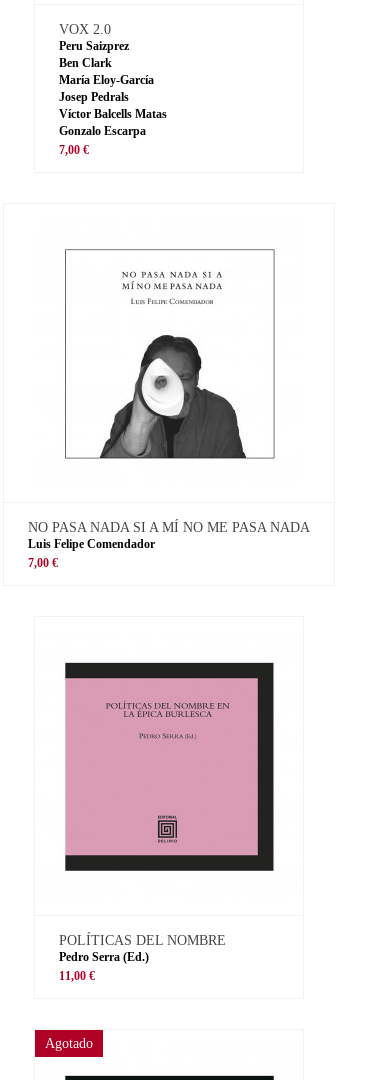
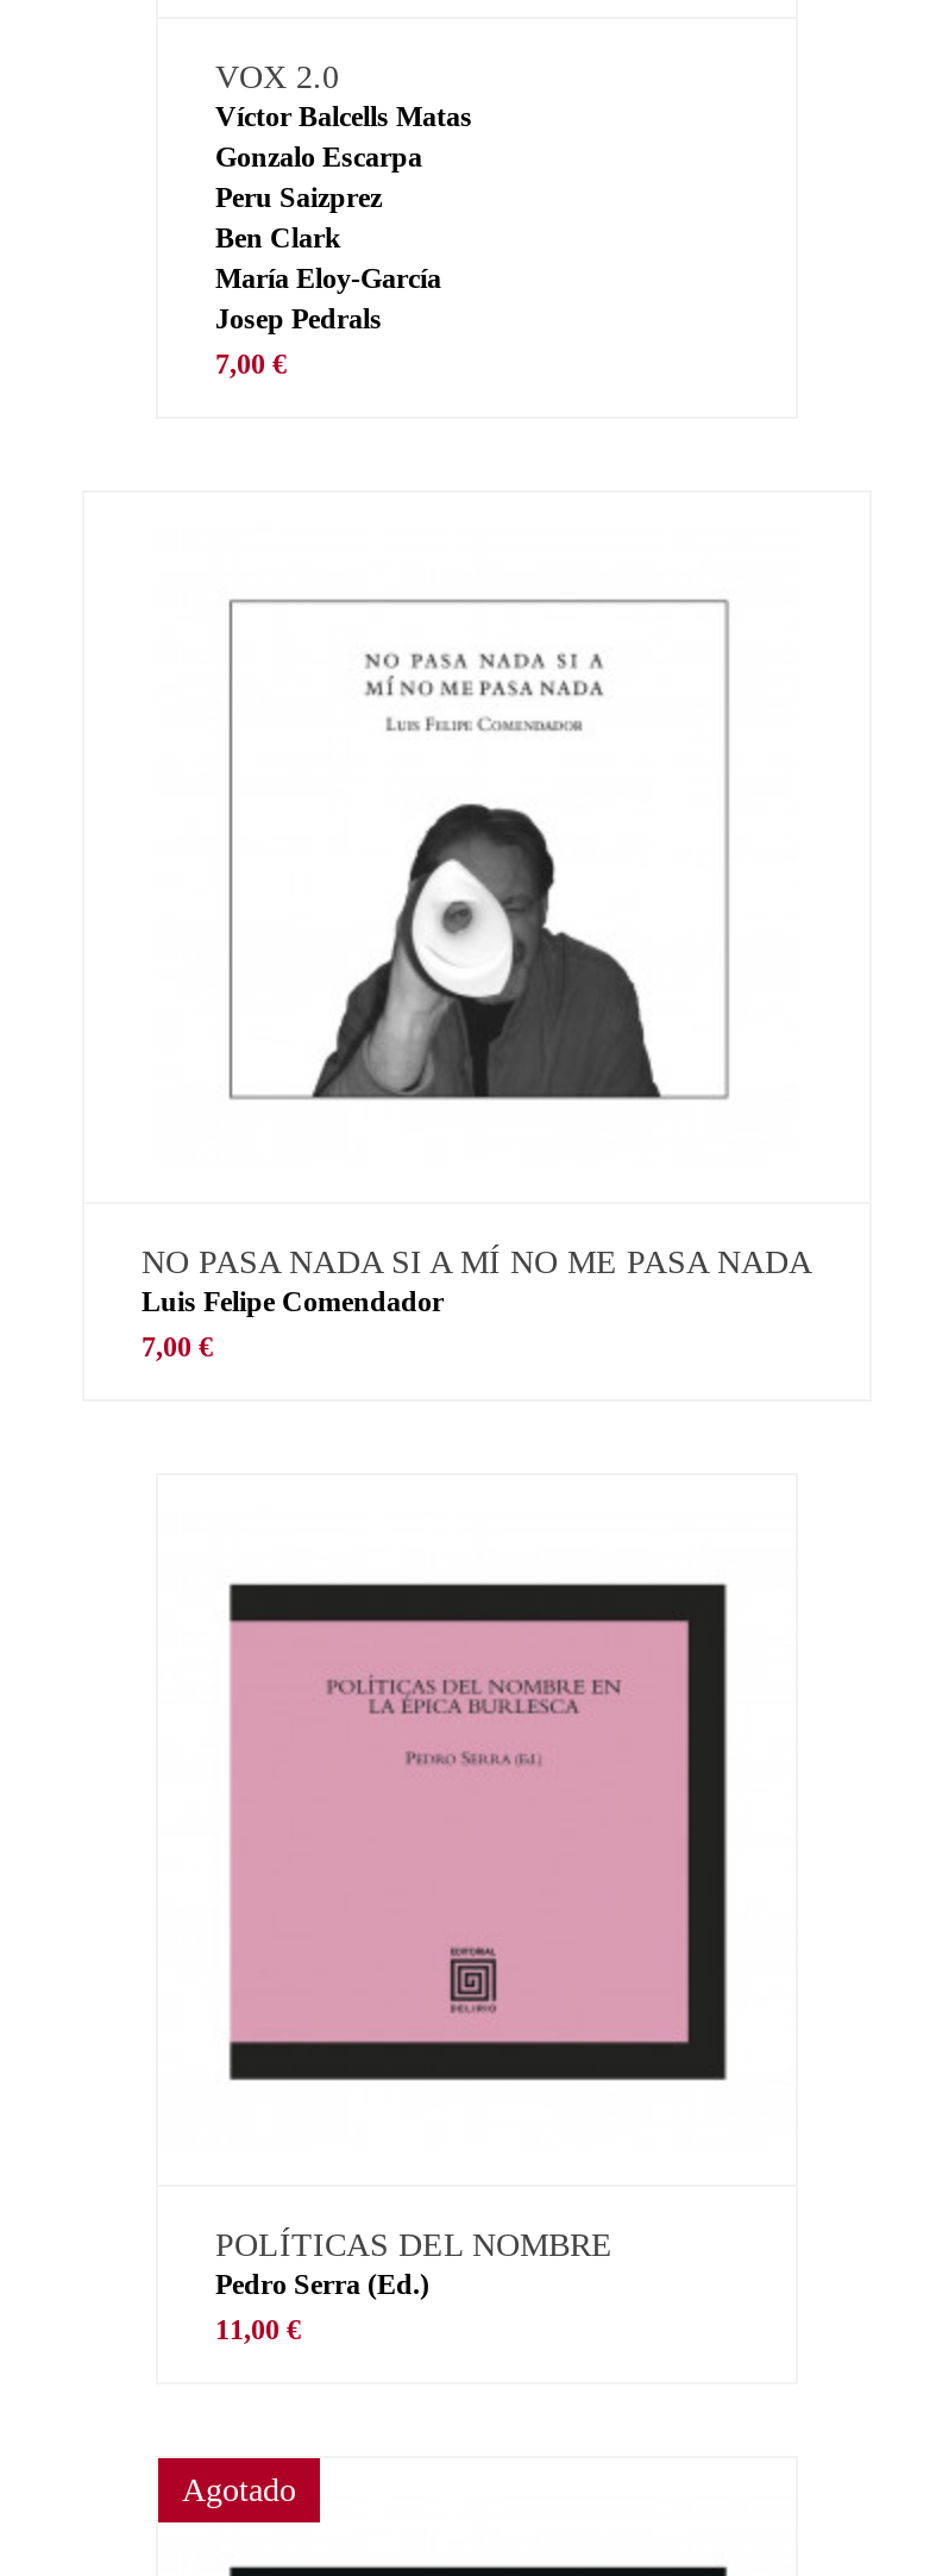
moved [59,39,154,104] -> [215,180,441,335]: Peru Saizprez | Ben Clark | María Eloy-García | Josep Pedrals
moved [59,107,167,138] -> [215,99,472,173]: Víctor Balcells Matas | Gonzalo Escarpa

